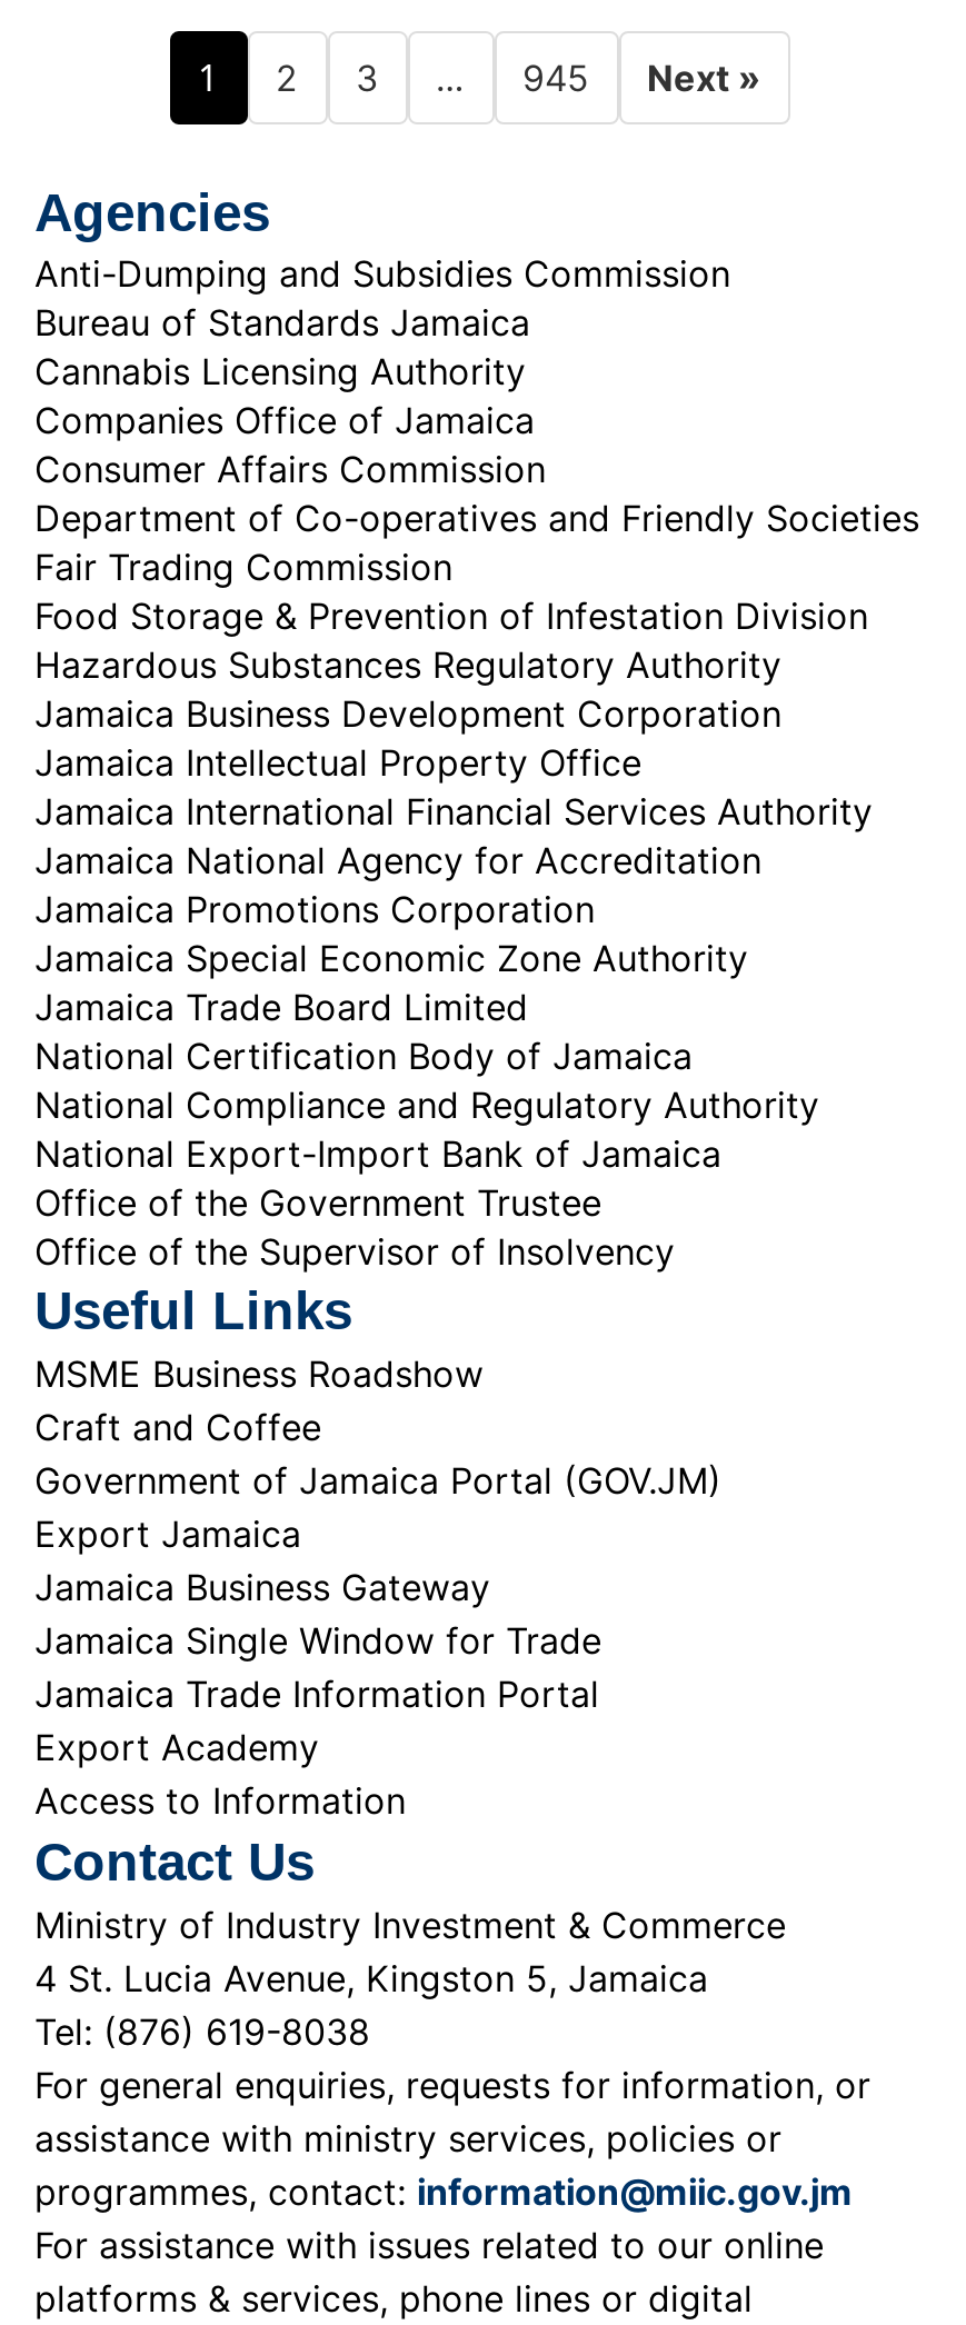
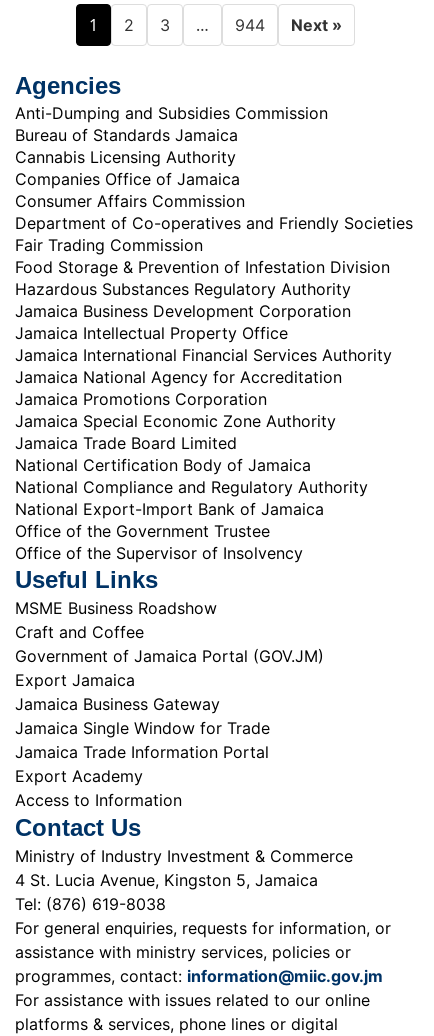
[522,55,589,99] 945 -> [234,15,264,35] 944

